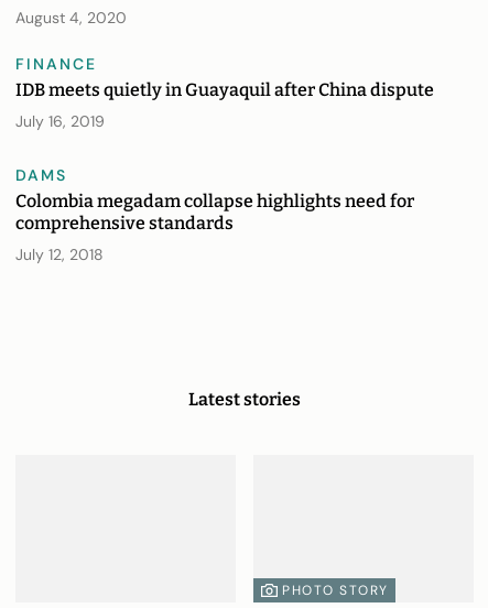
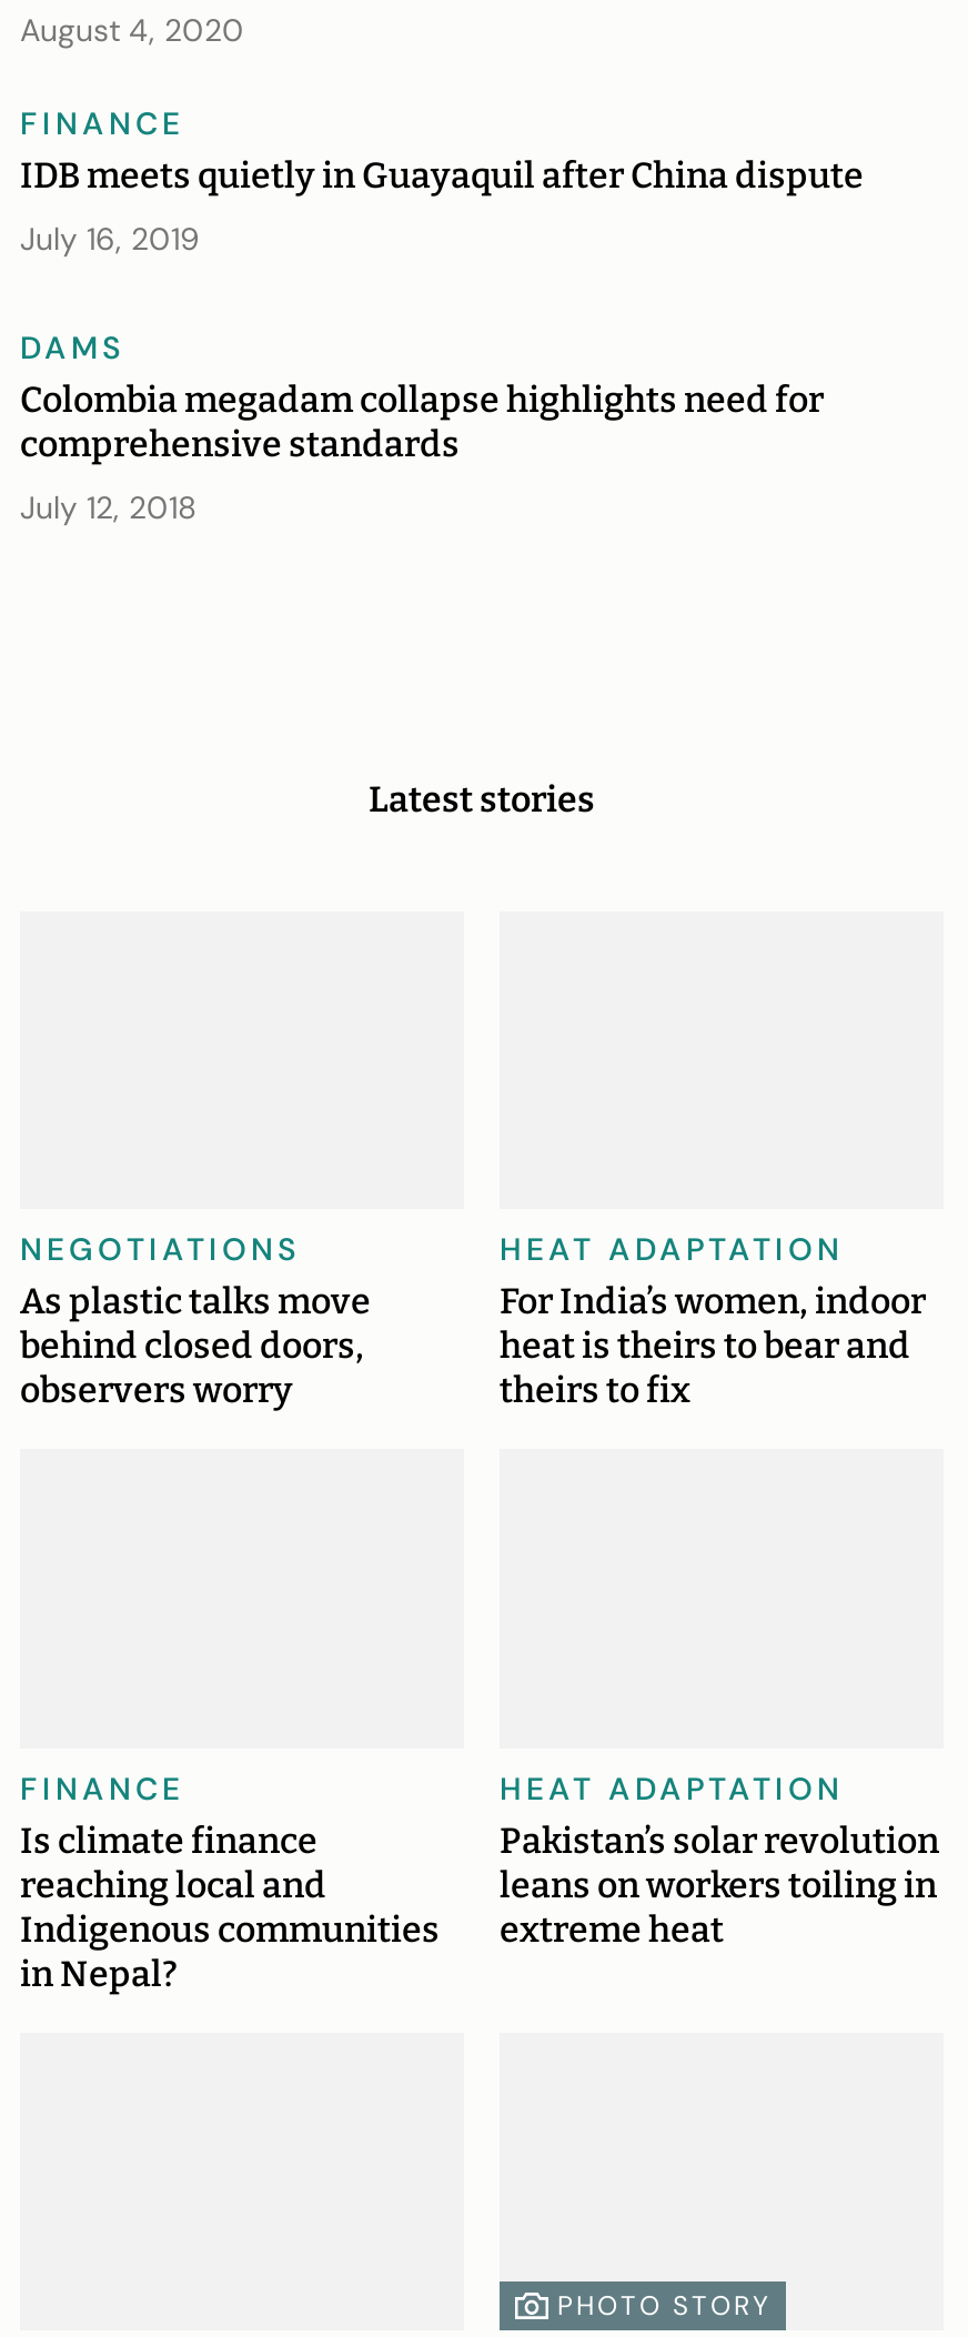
none -> [20,1230,371,1412] NEGOTIATIONS | As plastic talks move | behind closed doors, | observers worry
none -> [20,1768,440,1995] FINANCE | Is climate finance | reaching local and | Indigenous communities | in Nepal?
none -> [500,1230,926,1412] HEAT ADAPTATION | For India’s women, indoor | heat is theirs to bear and | theirs to fix
none -> [500,1768,939,1950] HEAT ADAPTATION | Pakistan’s solar revolution | leans on workers toiling in | extreme heat

